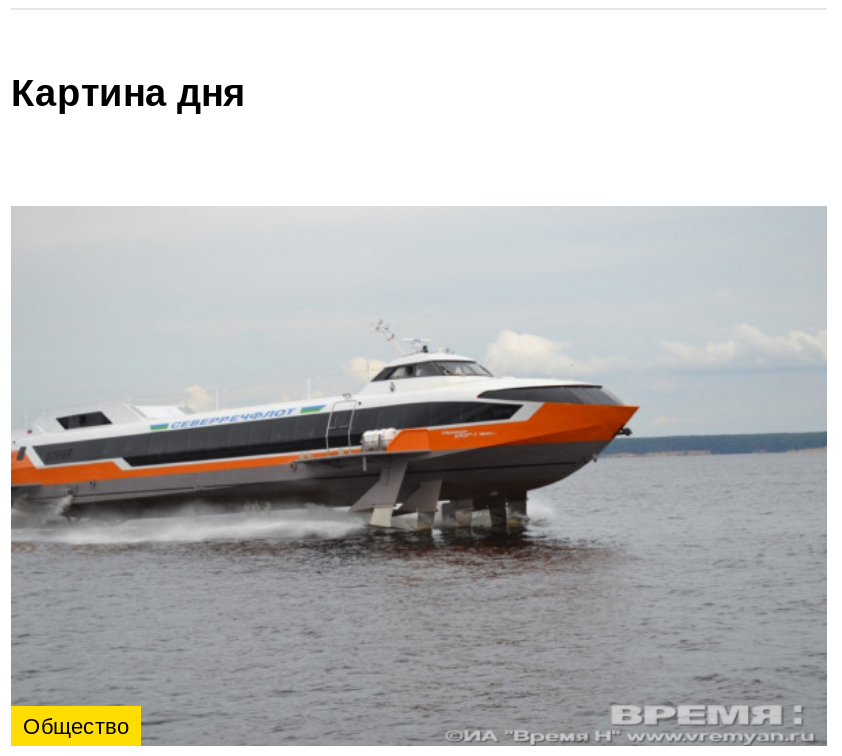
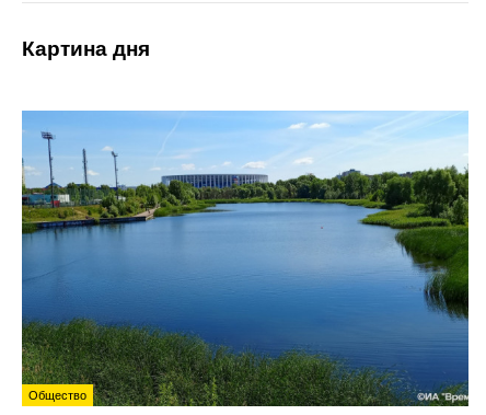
[9,206,829,746] [image] -> [21,111,470,407] [image]

